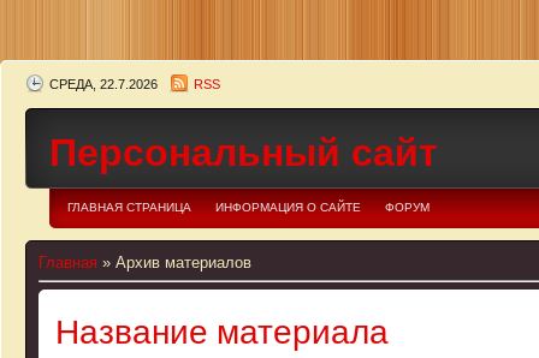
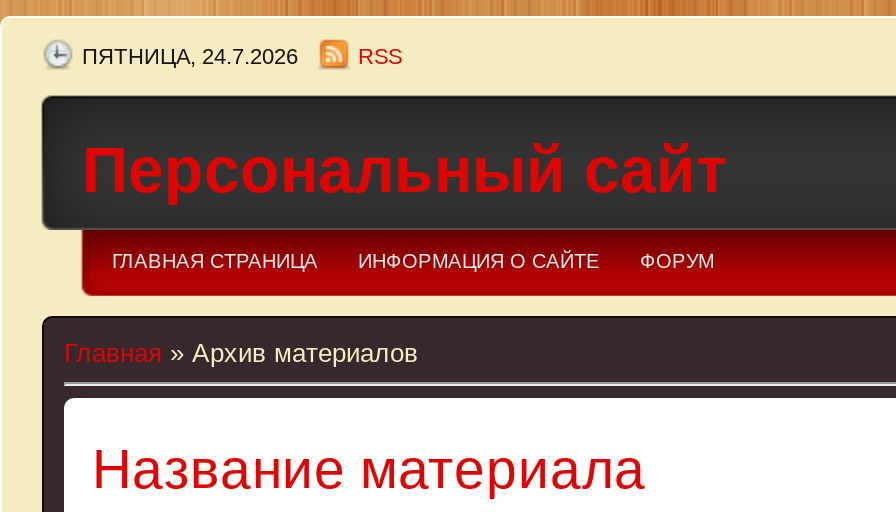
[49,77,158,91] СРЕДА, 22.7.2026 -> [82,44,298,68] ПЯТНИЦА, 24.7.2026

